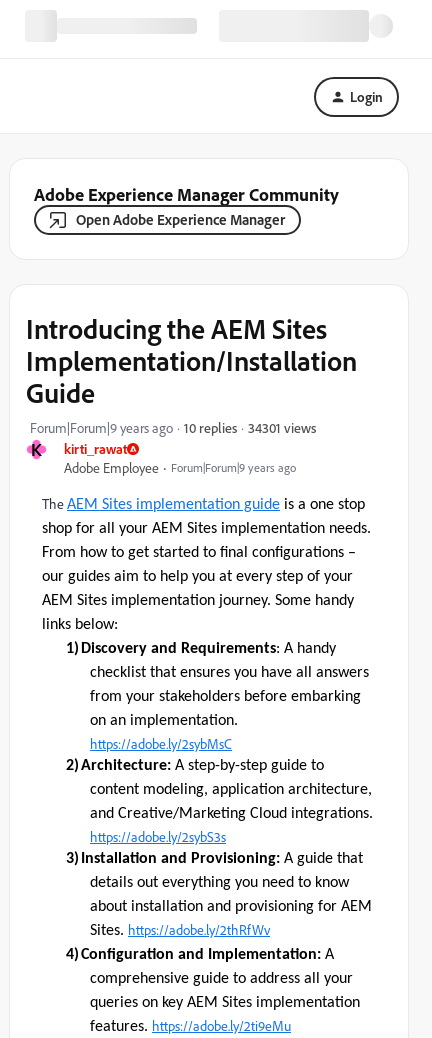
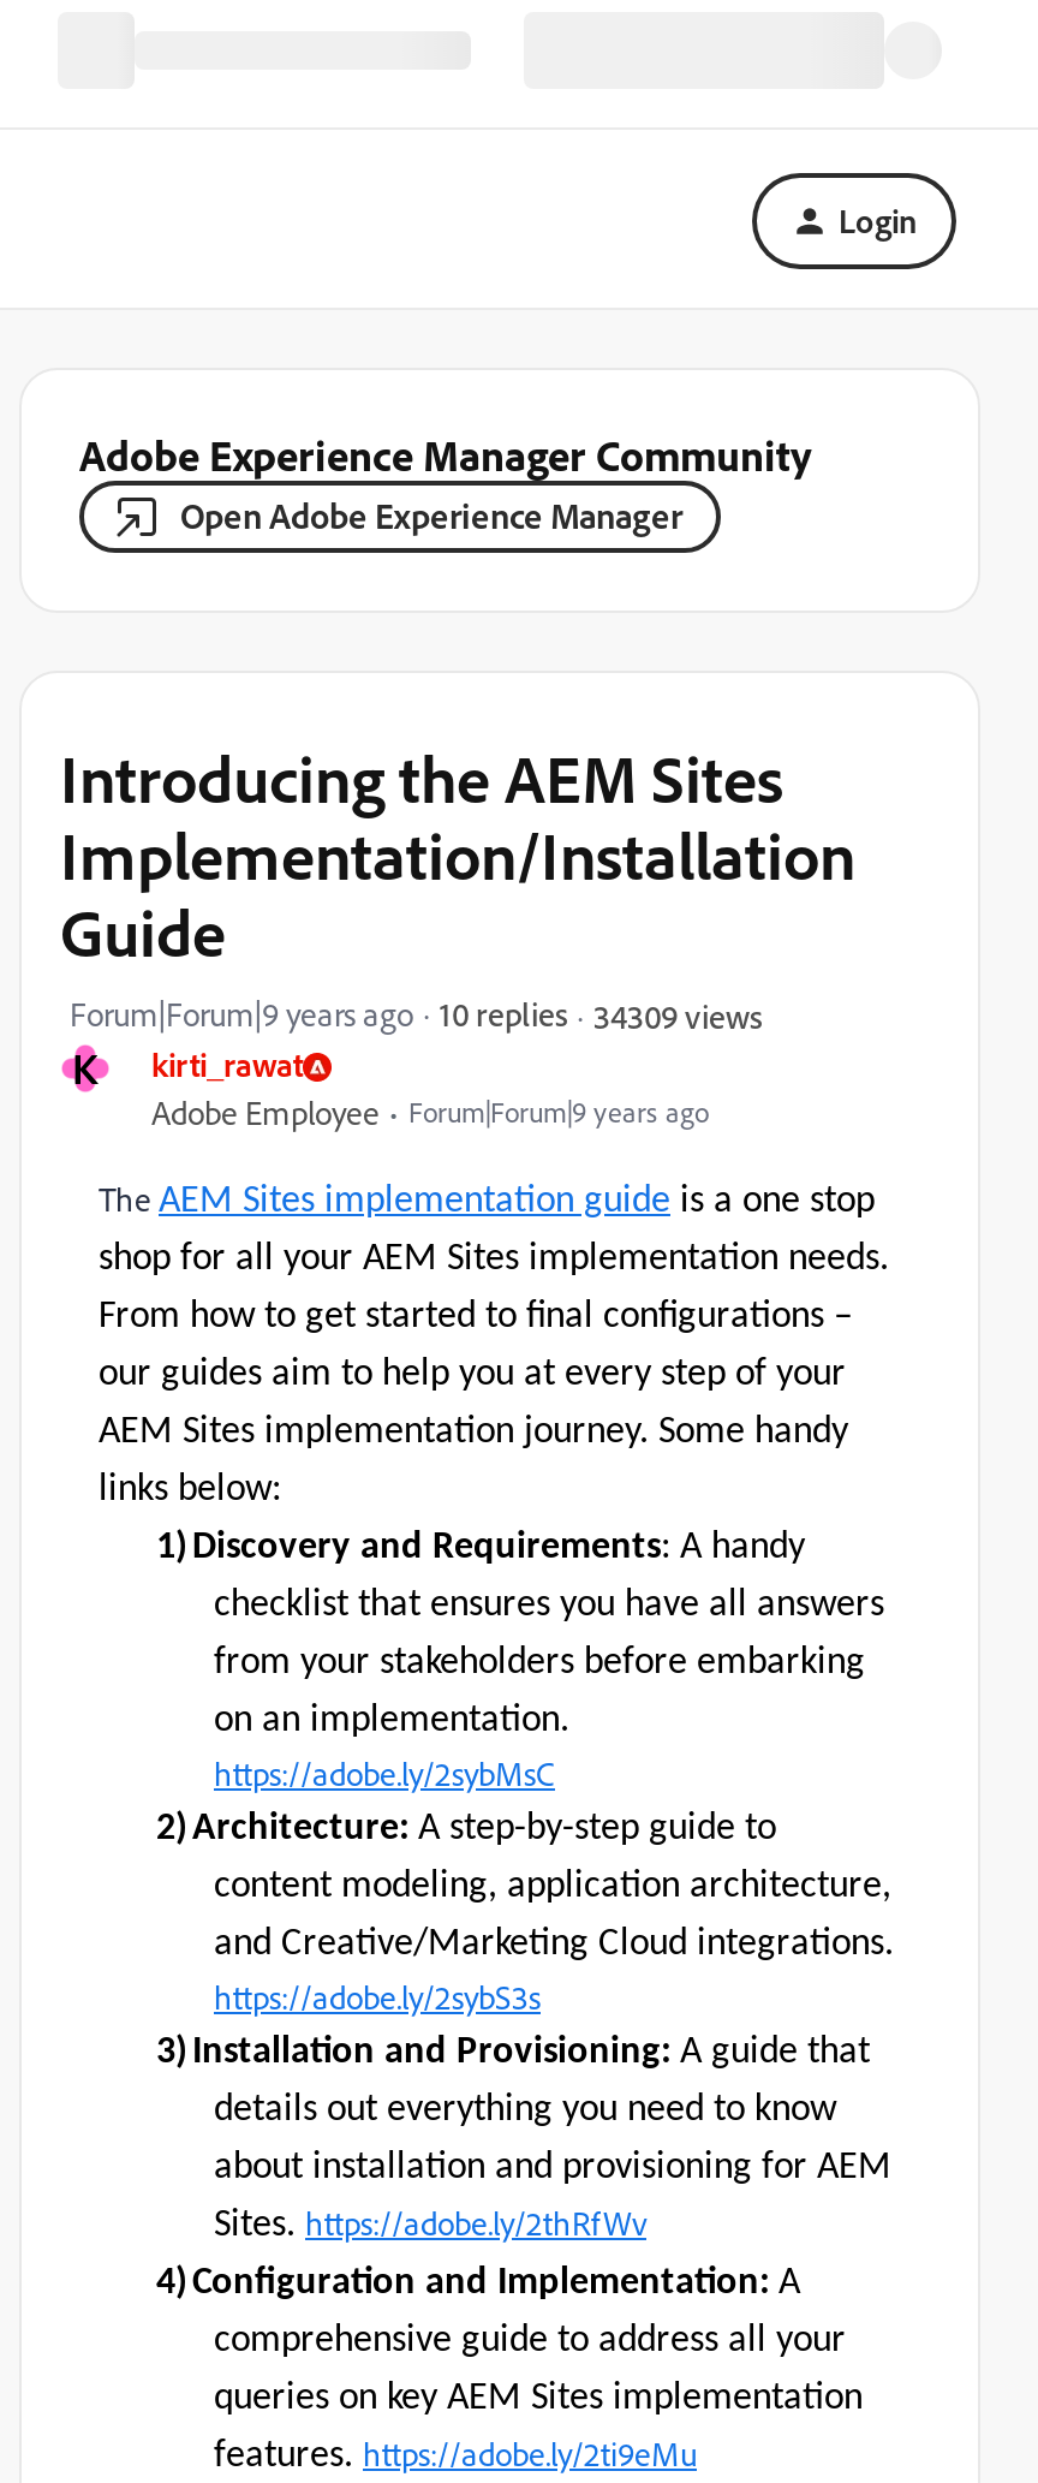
[248,418,316,435] 34301 views -> [593,994,762,1035] 34309 views

